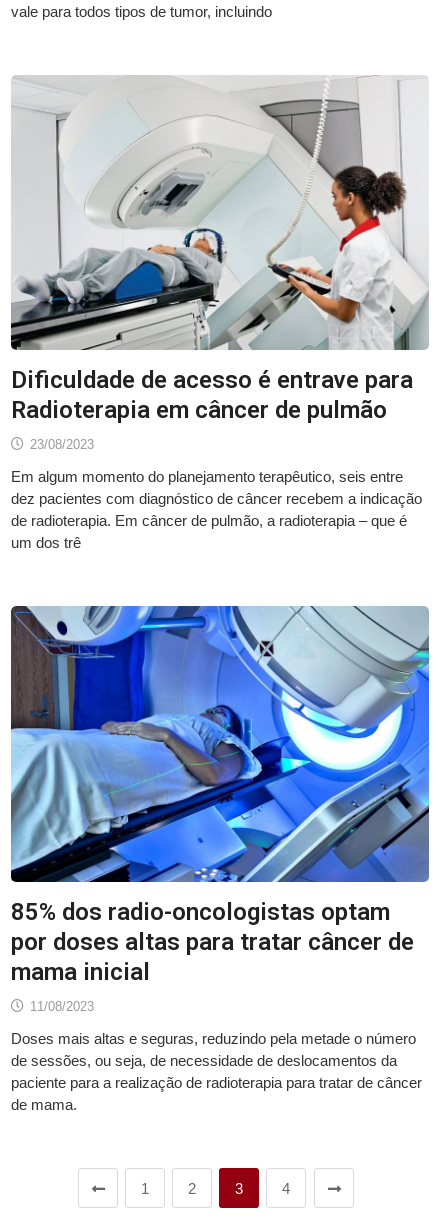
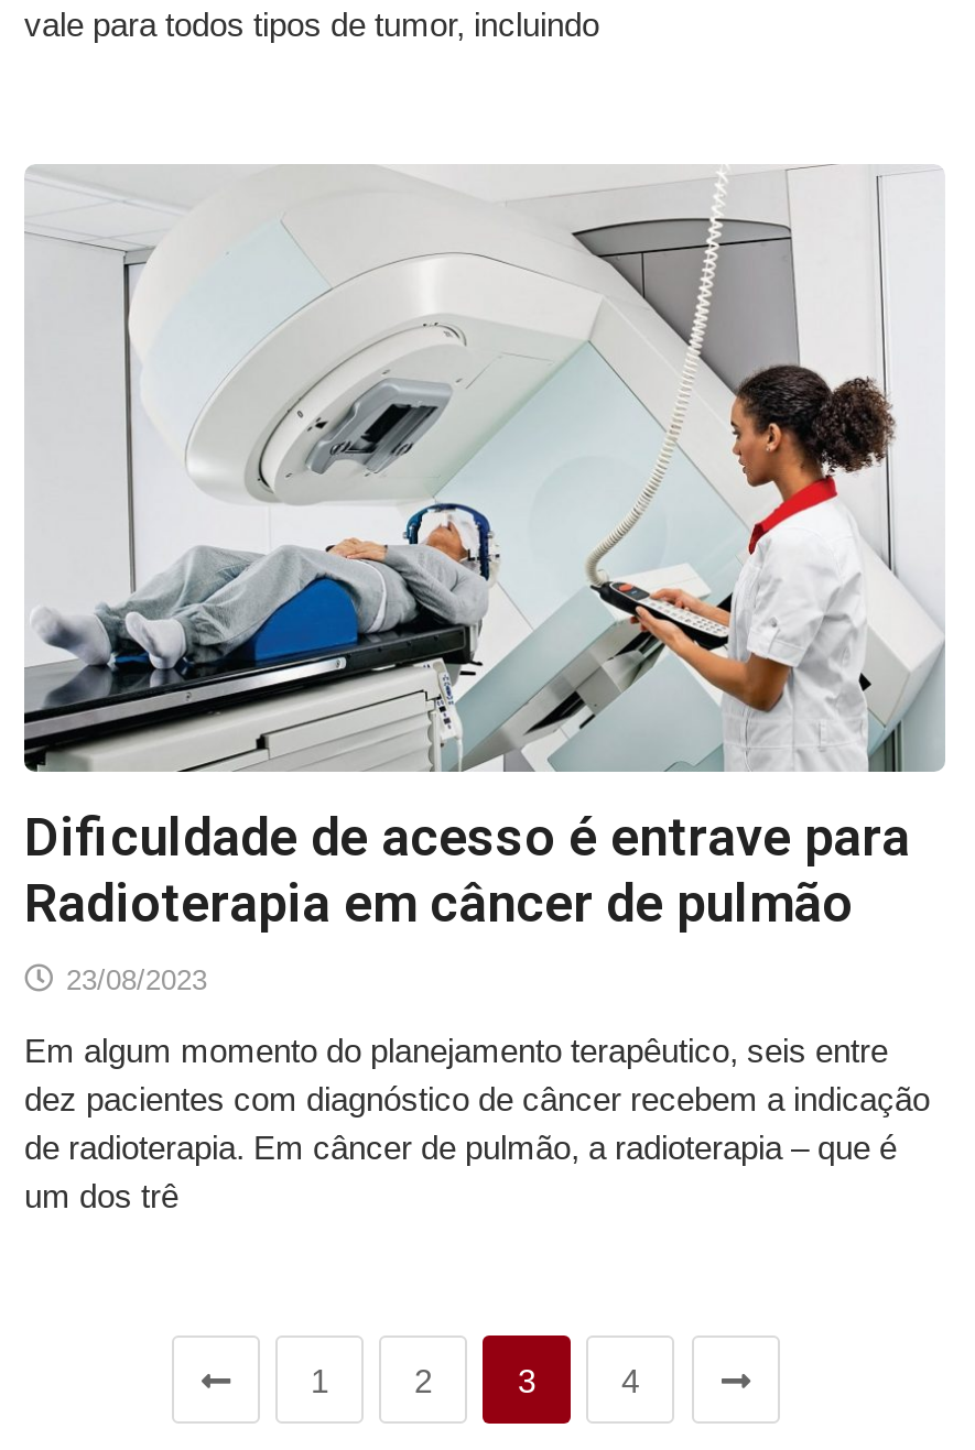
[10,605,430,1113] [image] | 85% dos radio-oncologistas optam | por doses altas para tratar câncer de | mama inicial | 11/08/2023 | Doses mais altas e seguras, reduzindo pela metade o número | de sessões, ou seja, de necessidade de deslocamentos da | paciente para a realização de radioterapia para tratar de câncer | de mama. -> none

